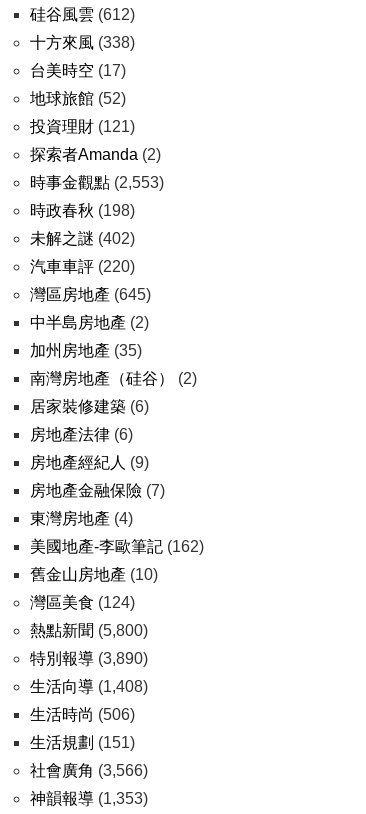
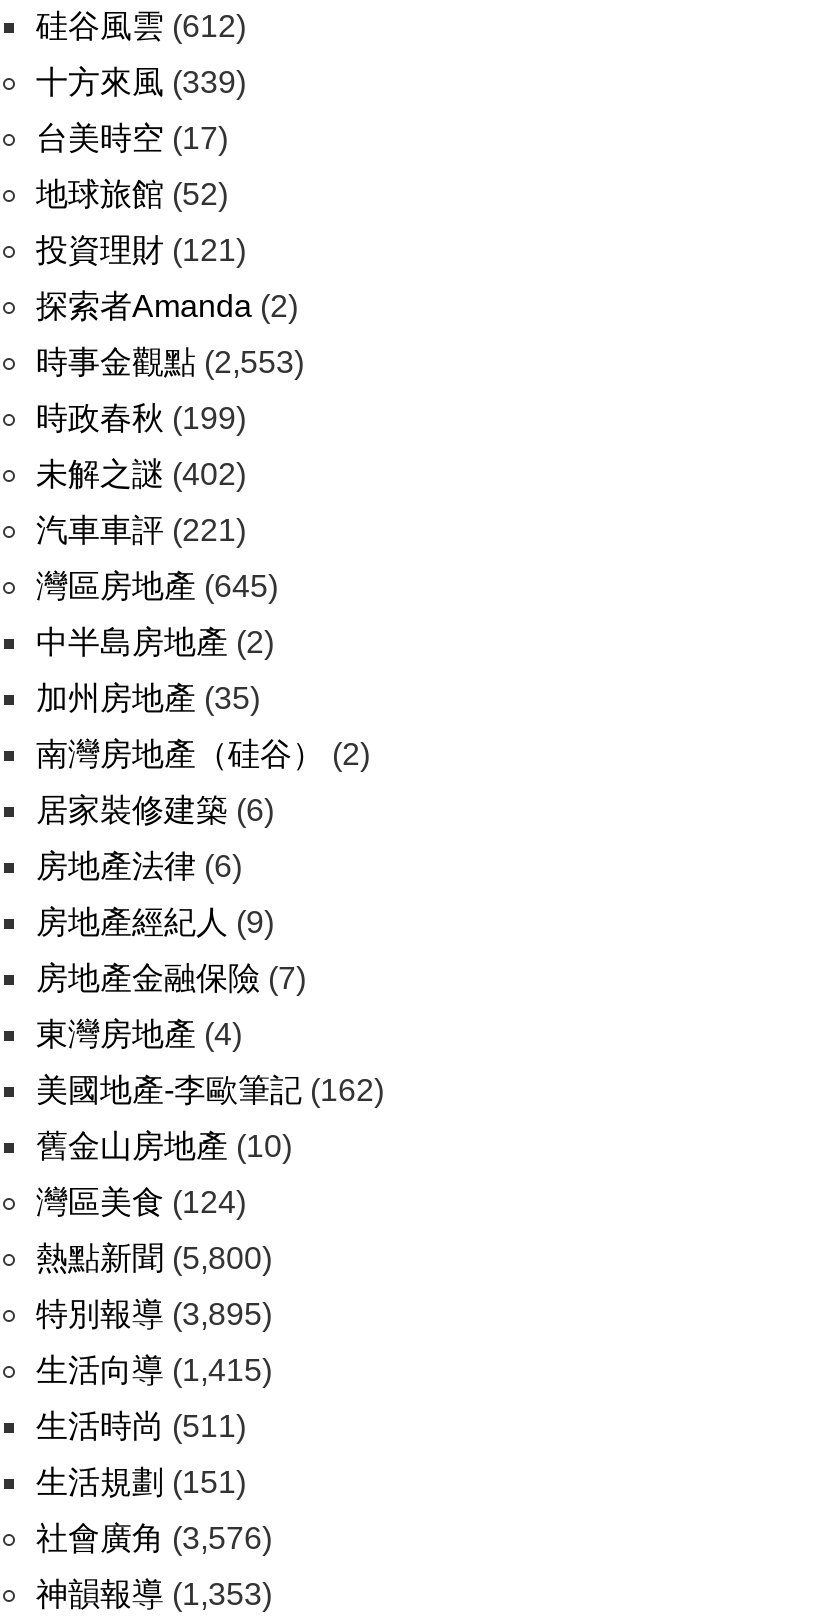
[30,34,135,51] 十方來風(338) -> [36,65,246,99] 十方來風(339)
[30,202,135,219] 時政春秋(198) -> [36,401,246,435] 時政春秋(199)
[30,258,135,275] 汽車車評(220) -> [36,513,246,547] 汽車車評(221)
[30,650,148,667] 特別報導(3,890) -> [36,1297,272,1331] 特別報導(3,895)
[30,678,148,695] 生活向導(1,408) -> [36,1353,272,1387] 生活向導(1,415)
[30,706,135,723] 生活時尚(506) -> [36,1409,246,1443] 生活時尚(511)
[30,762,148,779] 社會廣角(3,566) -> [36,1521,272,1555] 社會廣角(3,576)

